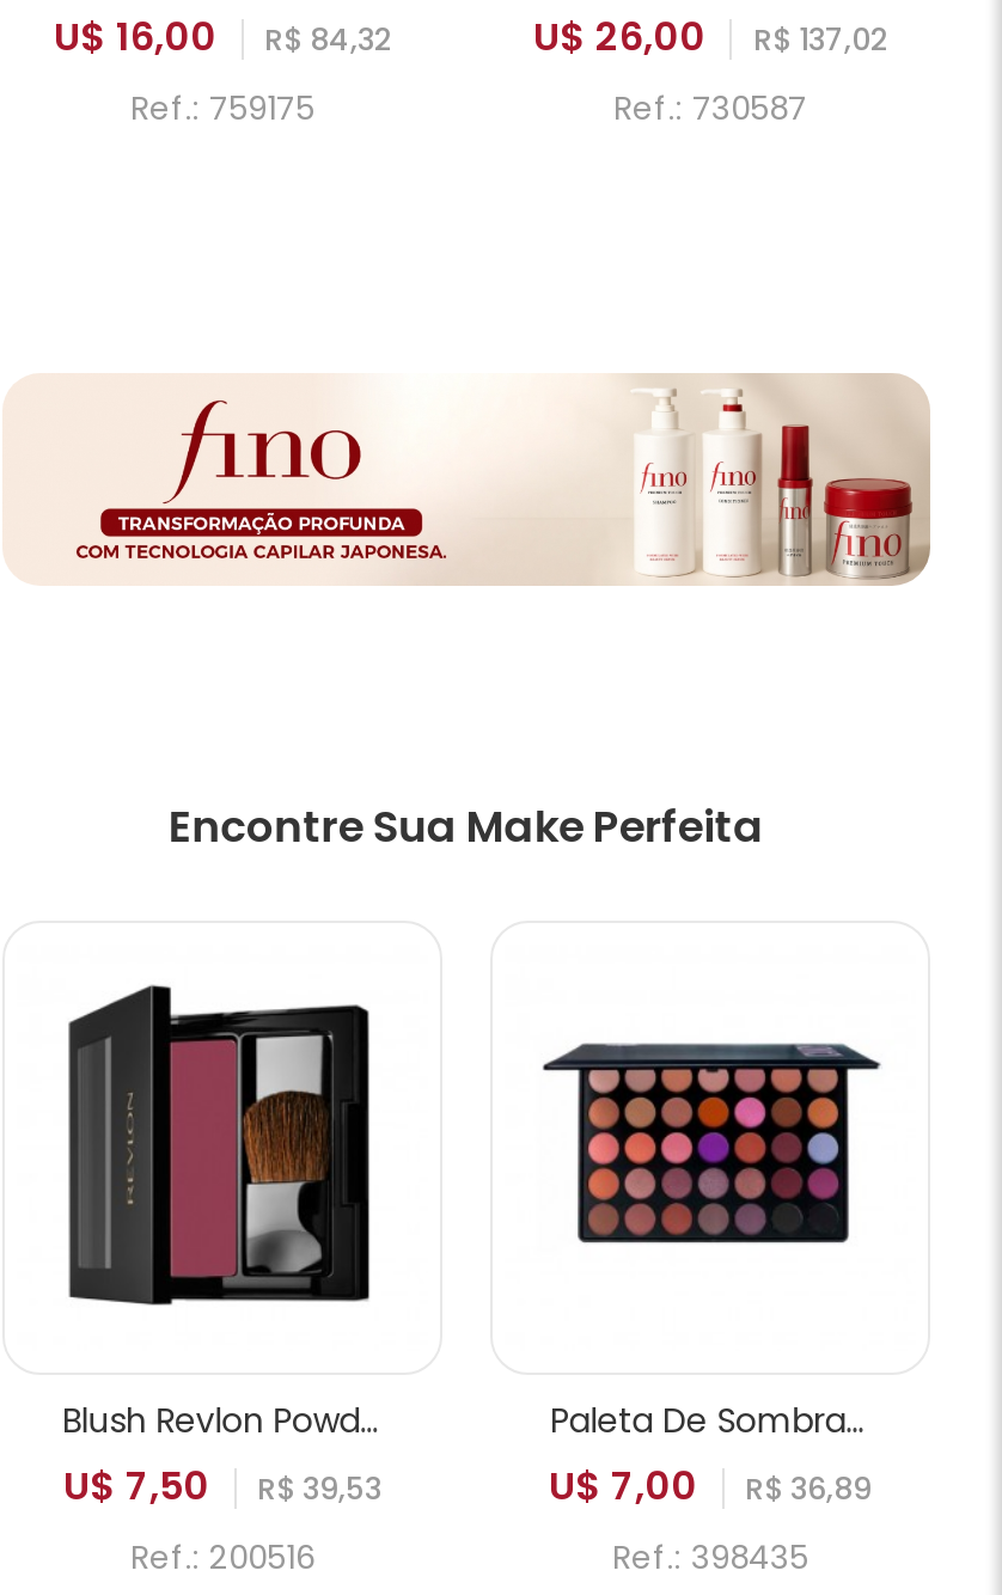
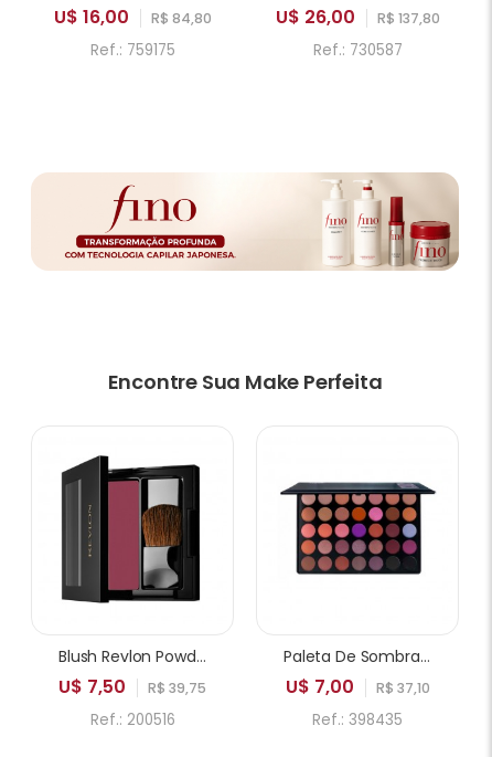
[54,10,391,65] U$ 16,00 R$ 84,32 -> [54,5,211,30] U$ 16,00 R$ 84,80
[533,10,887,65] U$ 26,00 R$ 137,02 -> [275,5,440,30] U$ 26,00 R$ 137,80
[63,1458,381,1513] U$ 7,50 R$ 39,53 -> [58,674,206,699] U$ 7,50 R$ 39,75
[549,1458,872,1513] U$ 7,00 R$ 36,89 -> [285,674,430,699] U$ 7,00 R$ 37,10

